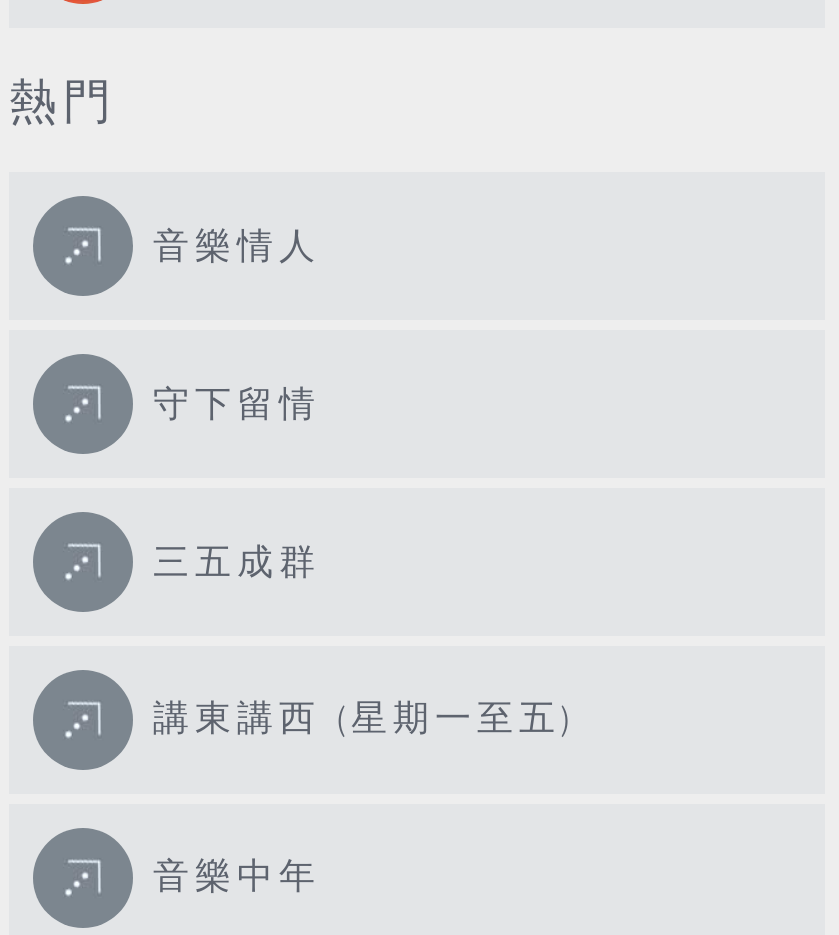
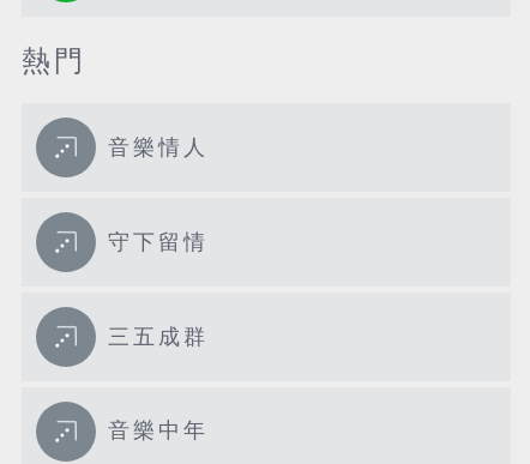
[153,699,575,741] 講東講西 (星期一至五) -> none

